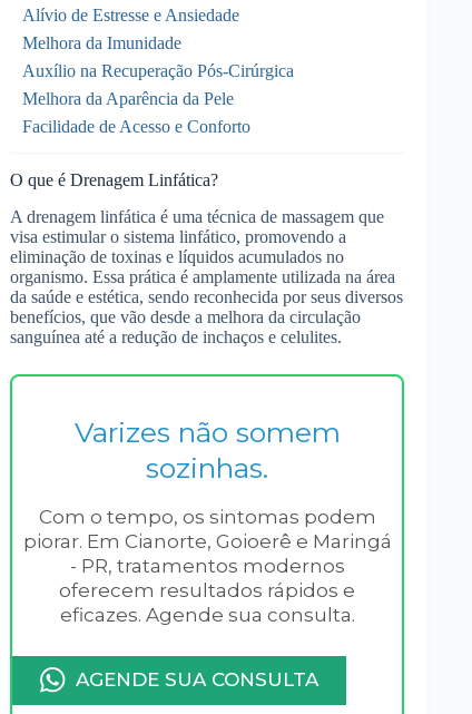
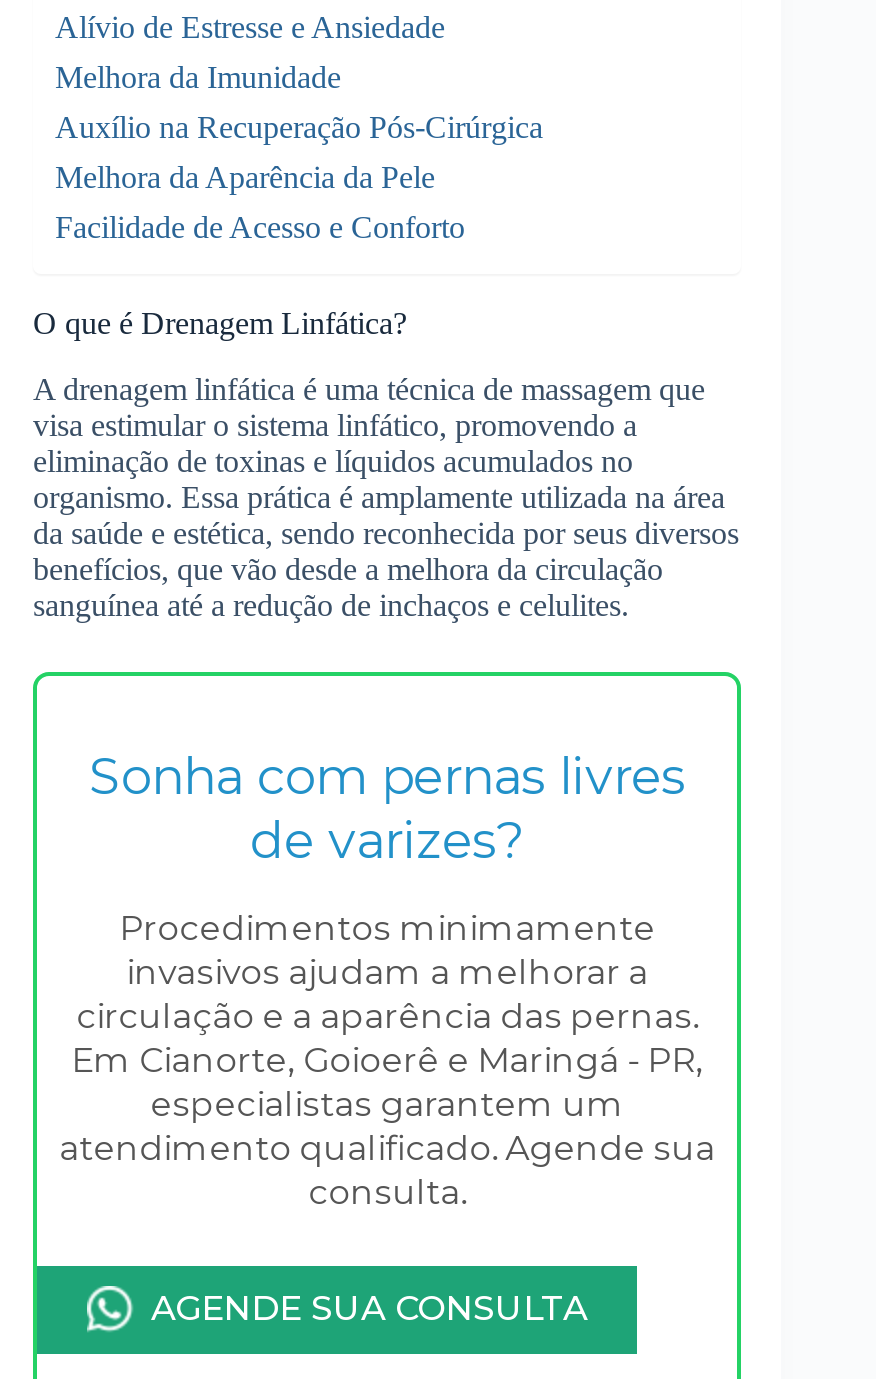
[74,415,340,484] Varizes não somem | sozinhas. -> [89,745,685,869] Sonha com pernas livres | de varizes?
[23,506,391,626] Com o tempo, os sintomas podem | piorar. Em Cianorte, Goioerê e Maringá | - PR, tratamentos modernos | oferecem resultados rápidos e | eficazes. Agende sua consulta. -> [59,908,715,1212] Procedimentos minimamente | invasivos ajudam a melhorar a | circulação e a aparência das pernas. | Em Cianorte, Goioerê e Maringá - PR, | especialistas garantem um | atendimento qualificado. Agende sua | consulta.

